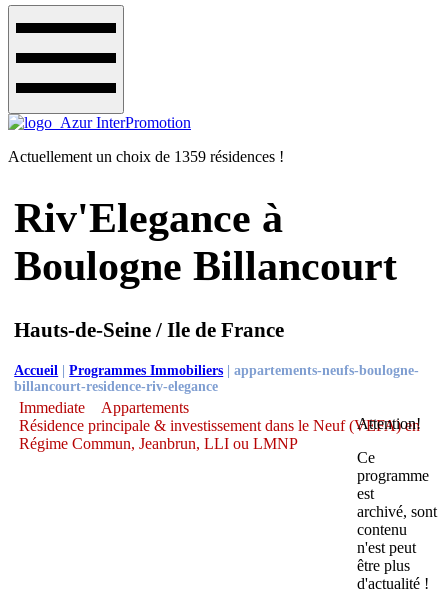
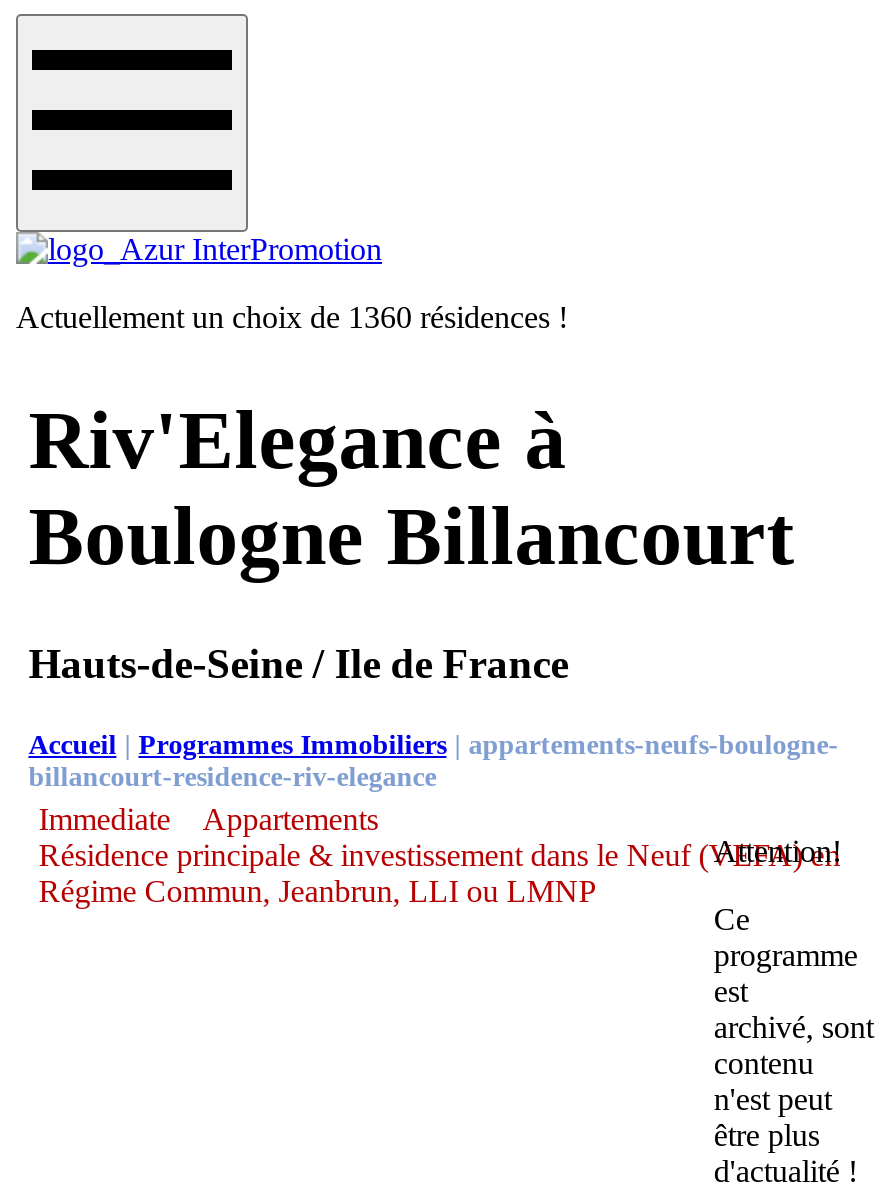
[8,148,284,165] Actuellement un choix de 1359 résidences ! -> [16,300,568,334] Actuellement un choix de 1360 résidences !

